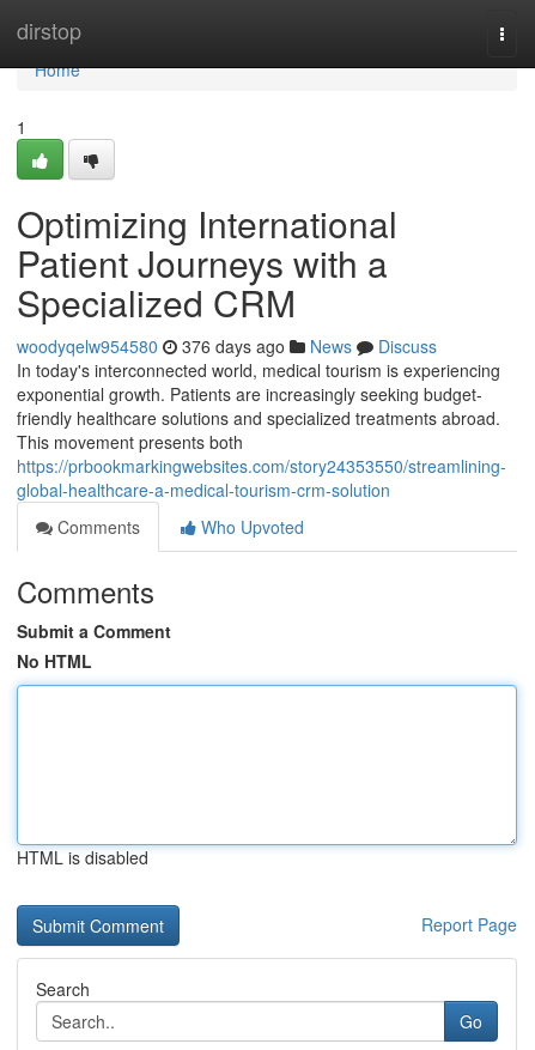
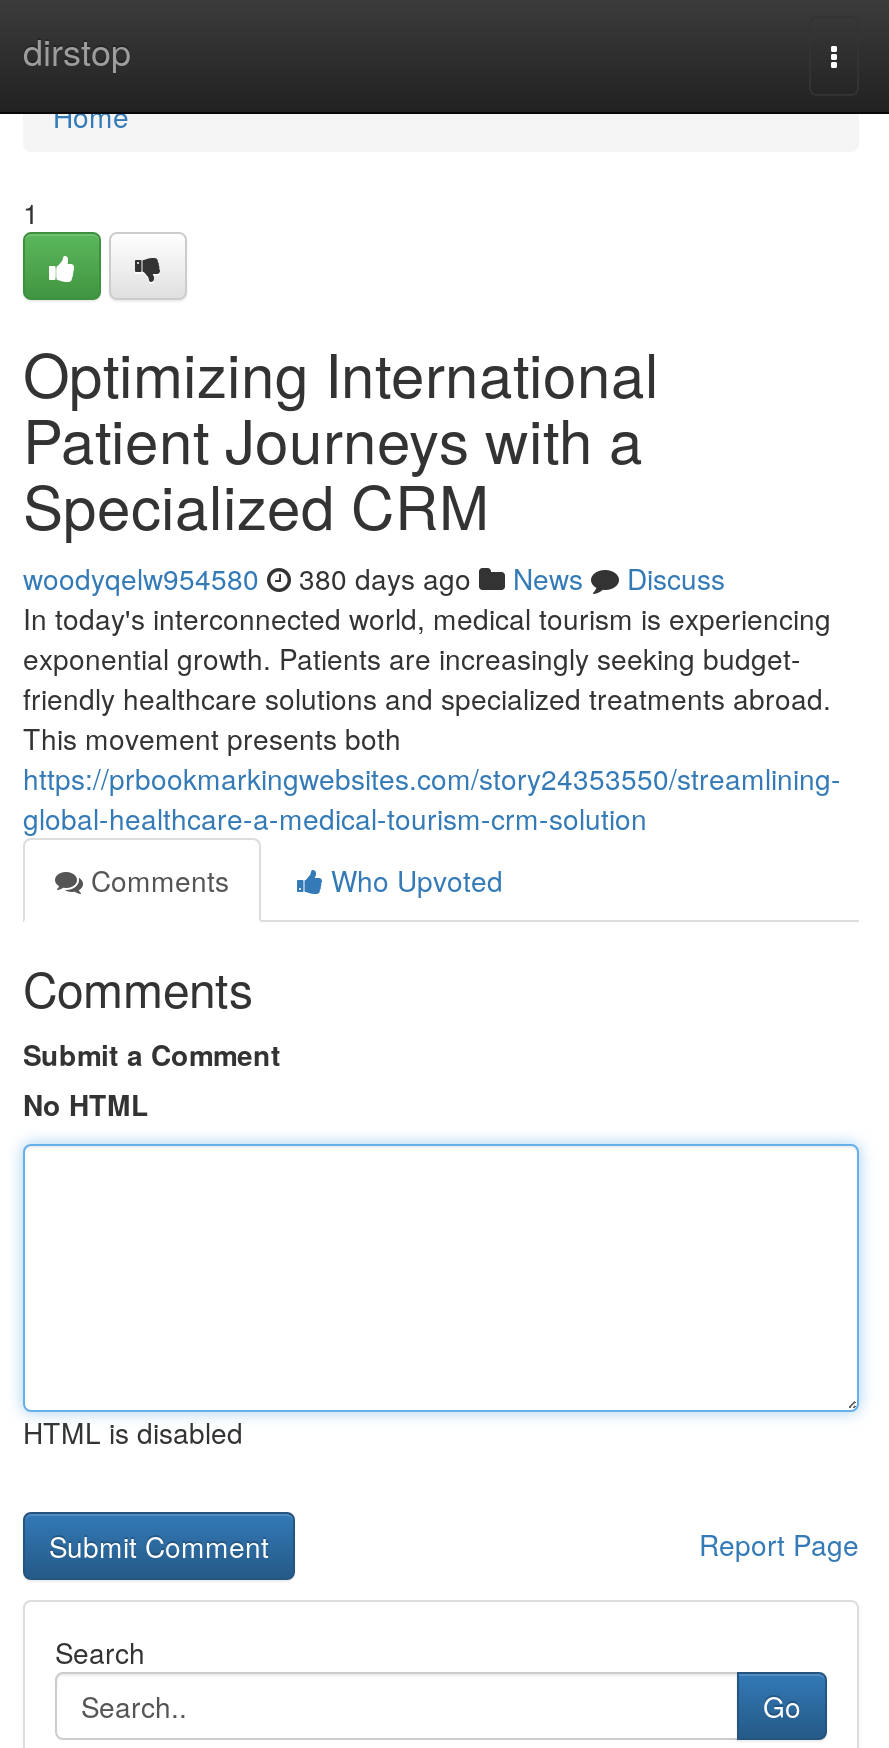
[17,334,437,358] woodyqelw954580 376 days ago News Discuss -> [23,558,725,598] woodyqelw954580 380 days ago News Discuss

